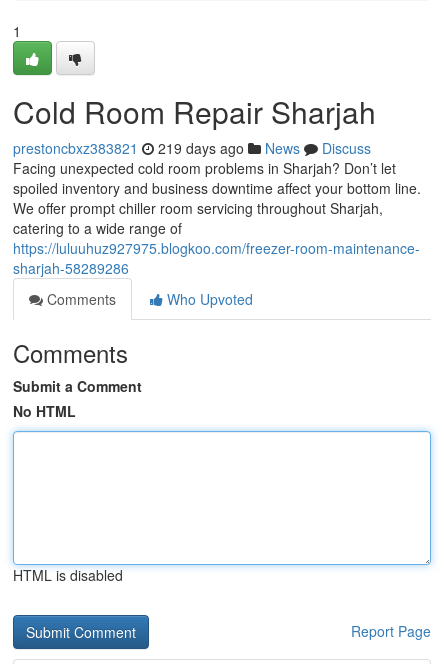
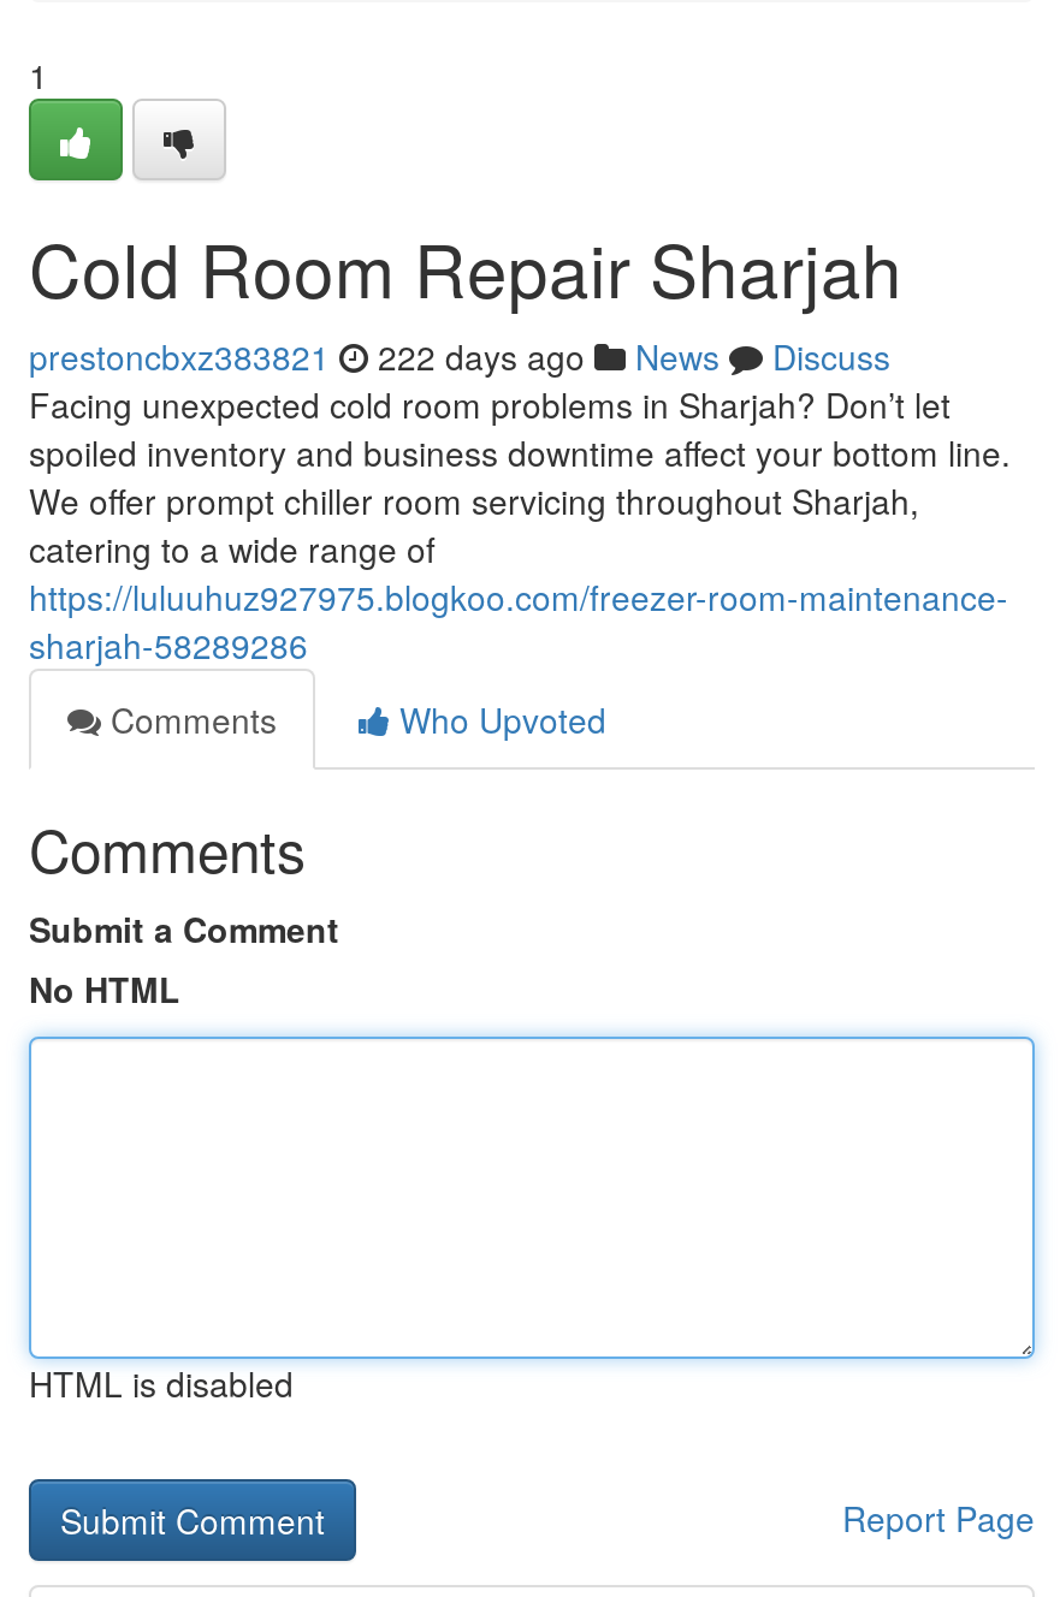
[13,138,371,158] prestoncbxz383821 219 days ago News Discuss -> [29,332,890,380] prestoncbxz383821 222 days ago News Discuss

